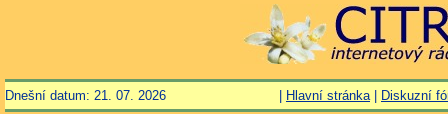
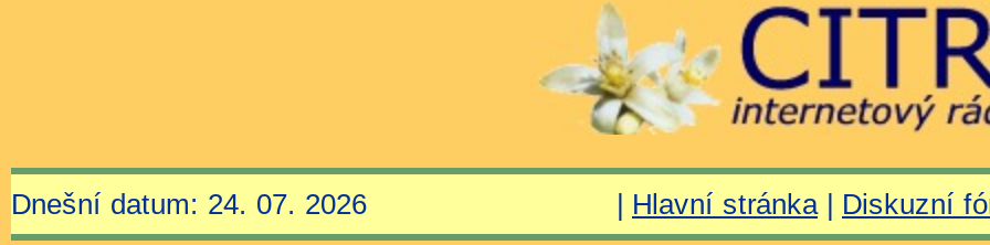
[5,88,170,103] Dnešní datum: 21. 07. 2026 -> [11,188,376,221] Dnešní datum: 24. 07. 2026

